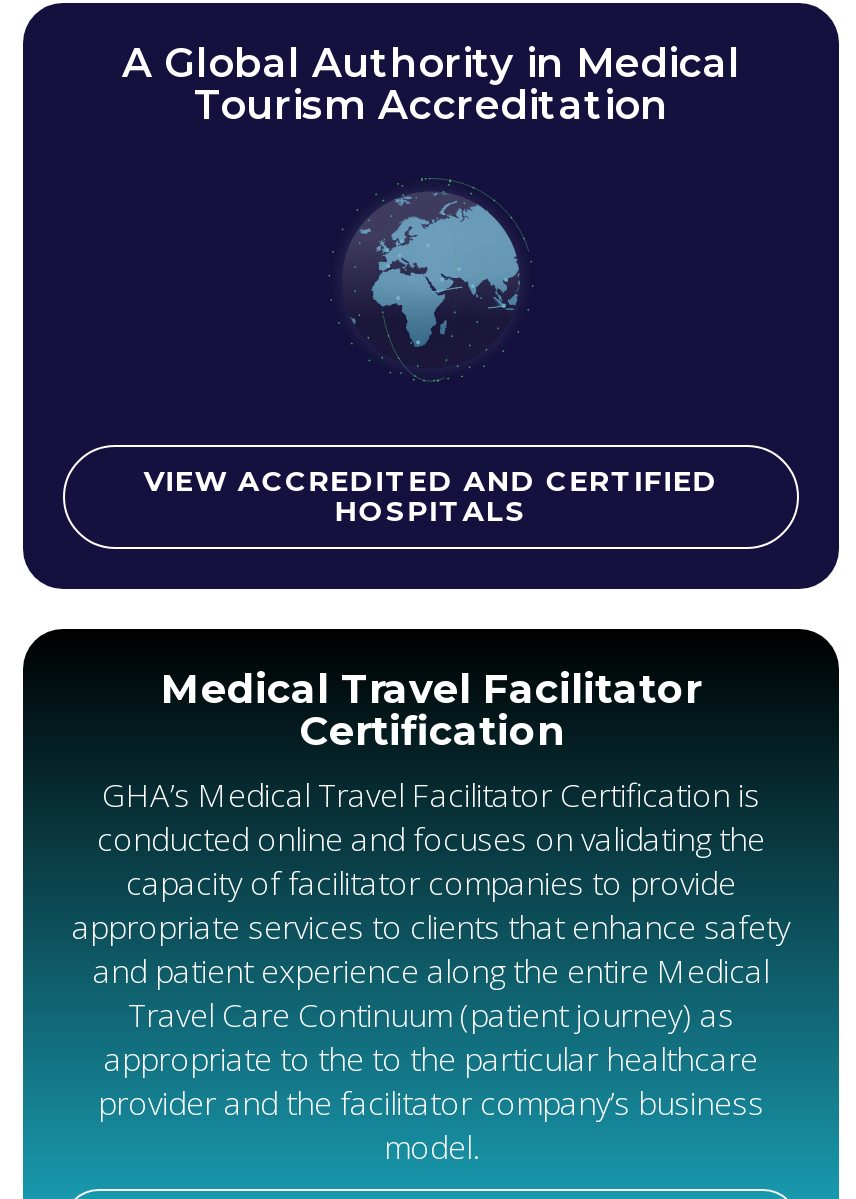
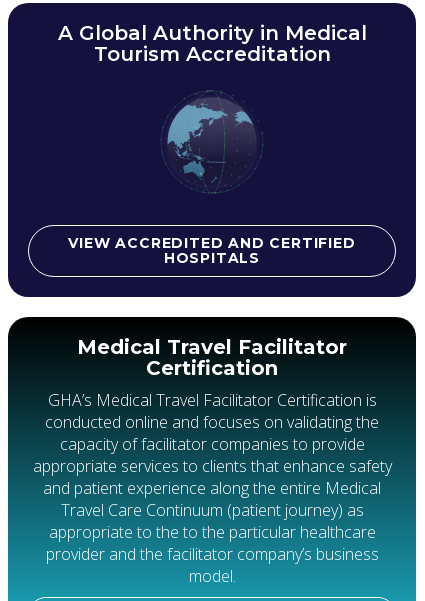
[343,197,519,349] [image] -> [167,105,255,182] [image]

